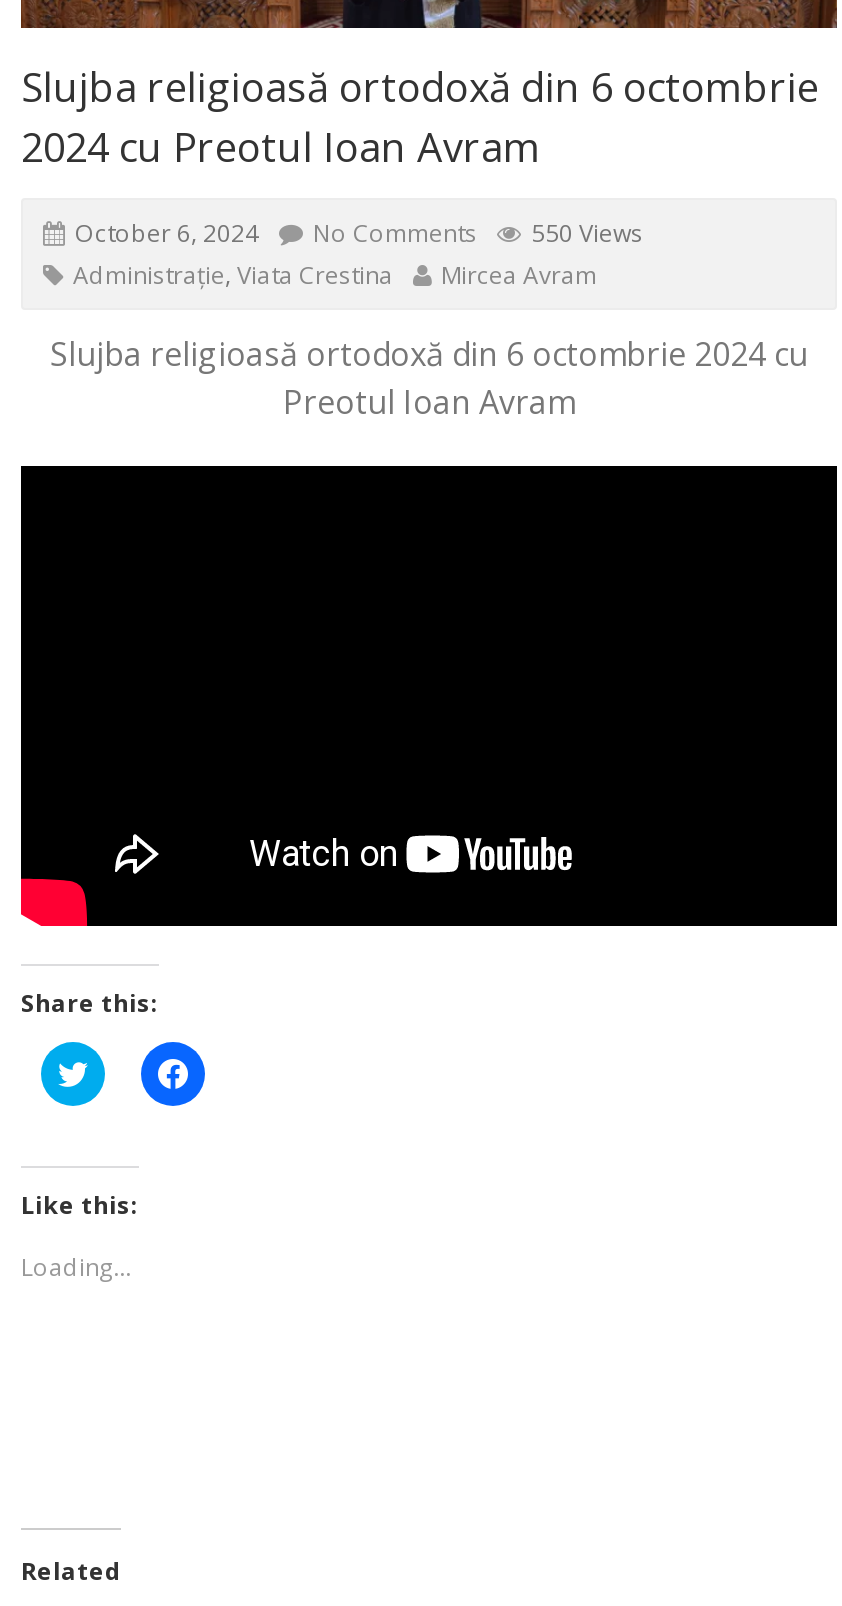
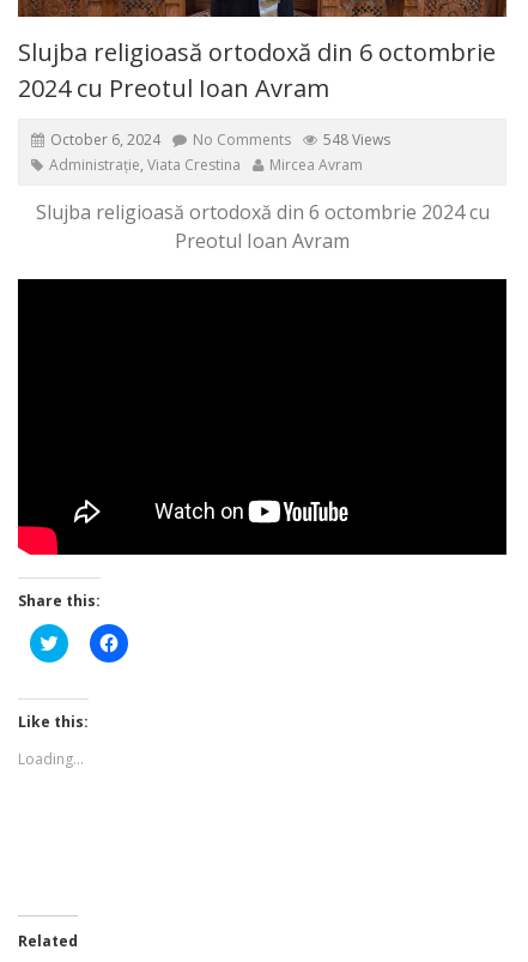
[75,215,643,249] October 6, 2024 No Comments 550 Views -> [50,129,390,149] October 6, 2024 No Comments 548 Views

